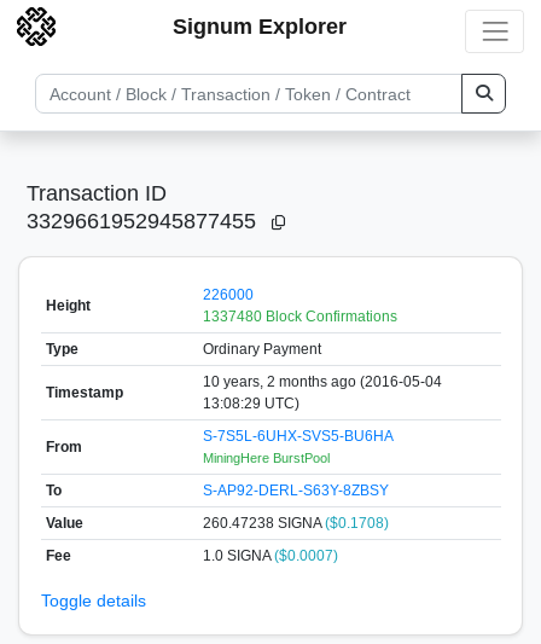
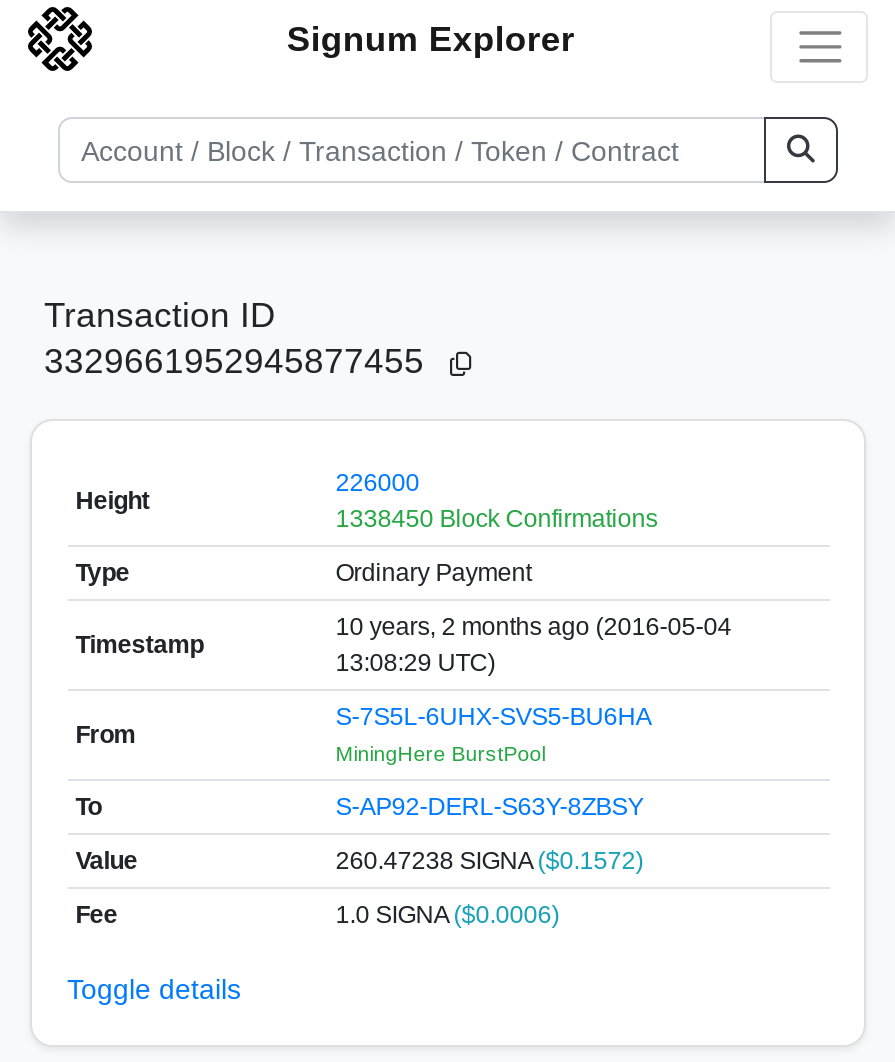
[203,308,397,324] 1337480 Block Confirmations -> [335,504,657,532] 1338450 Block Confirmations
[203,514,388,531] 260.47238 SIGNA ($0.1708) -> [335,846,643,874] 260.47238 SIGNA ($0.1572)
[203,547,338,564] 1.0 SIGNA ($0.0007) -> [335,900,559,928] 1.0 SIGNA ($0.0006)

